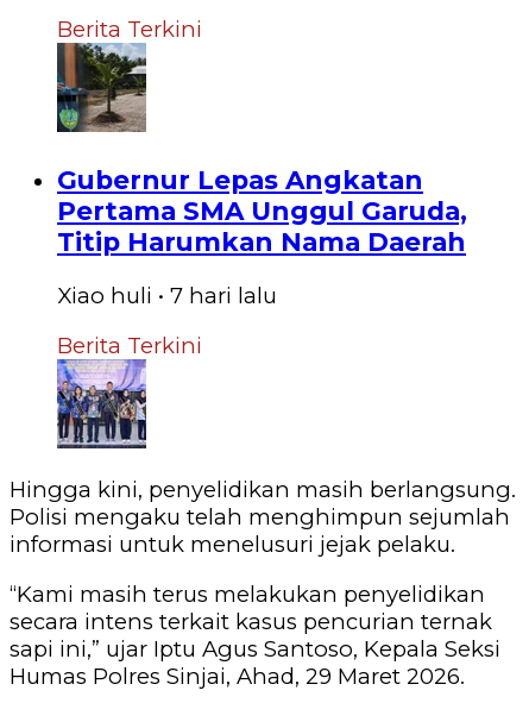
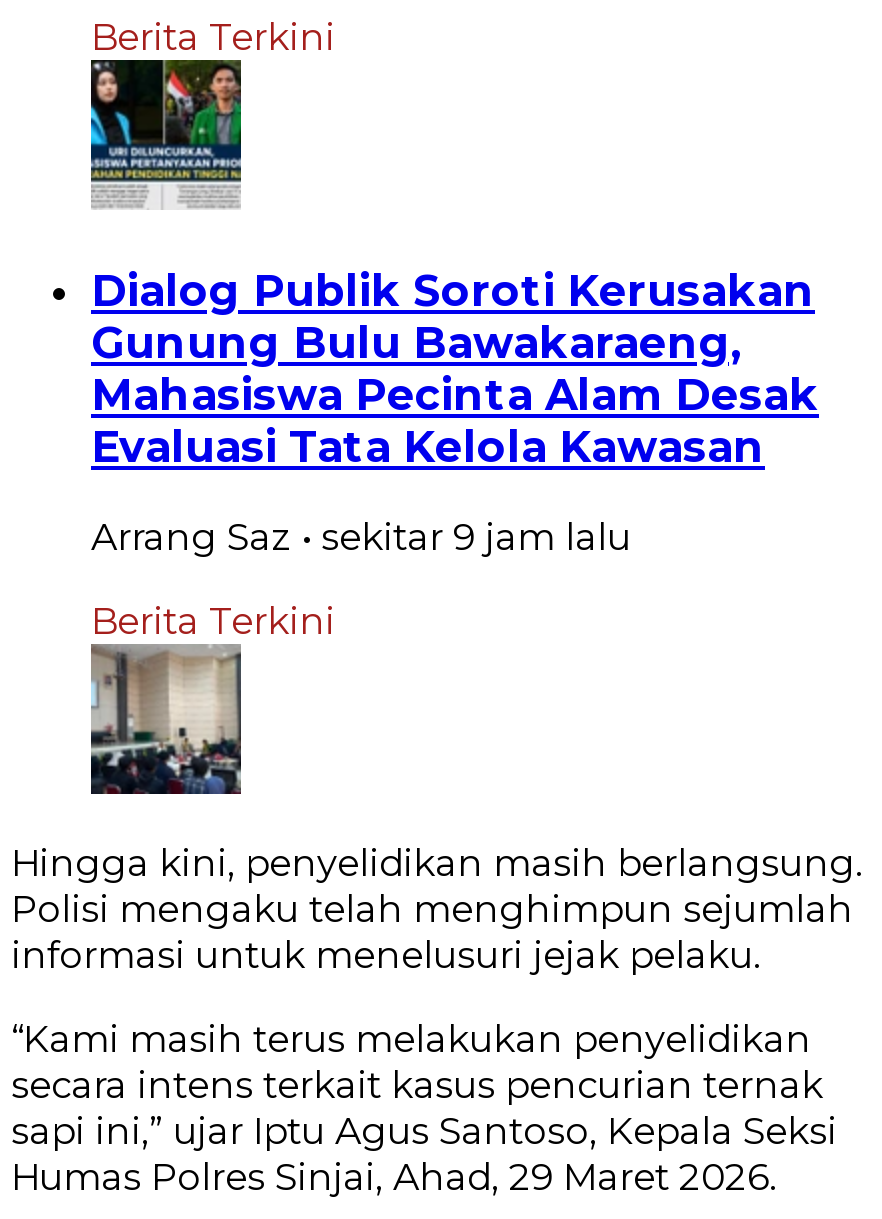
[57,46,467,257] [image] | Gubernur Lepas Angkatan | Pertama SMA Unggul Garuda, | Titip Harumkan Nama Daerah -> [89,66,819,472] [image] | Dialog Publik Soroti Kerusakan | Gunung Bulu Bawakaraeng, | Mahasiswa Pecinta Alam Desak | Evaluasi Tata Kelola Kawasan
[57,282,277,310] Xiao huli • 7 hari lalu -> [91,515,631,561] Arrang Saz • sekitar 9 jam lalu
[56,362,146,448] [image] -> [89,648,243,794] [image]

